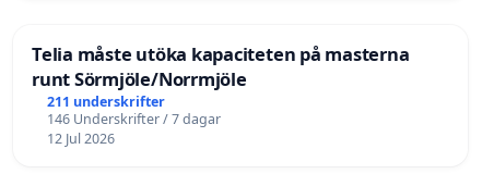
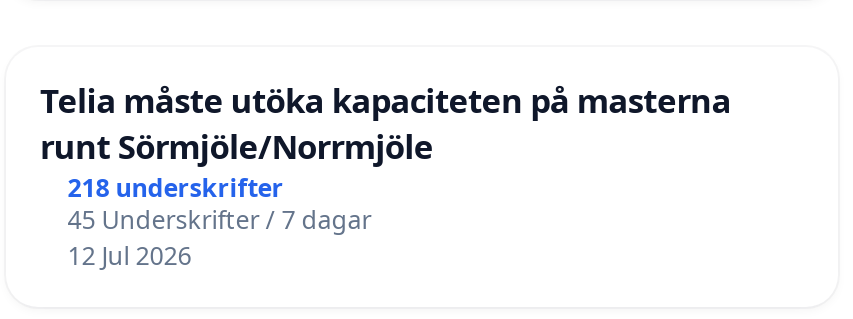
[47,93,165,111] 211 underskrifter -> [68,170,284,204] 218 underskrifter
[47,110,221,128] 146 Underskrifter / 7 dagar -> [68,202,372,236] 45 Underskrifter / 7 dagar

